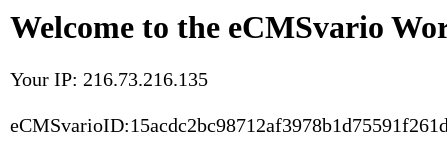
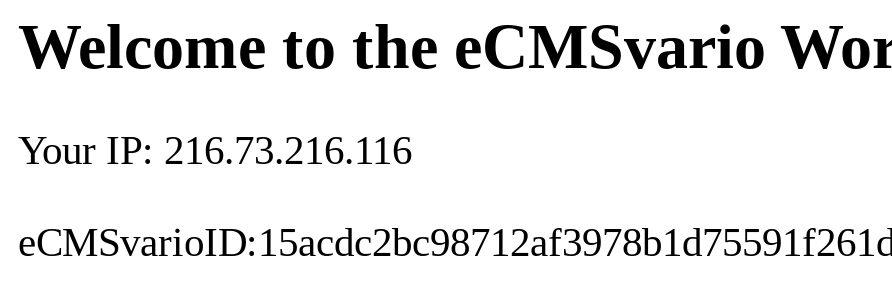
[10,68,208,90] Your IP: 216.73.216.135 -> [18,128,412,172] Your IP: 216.73.216.116

